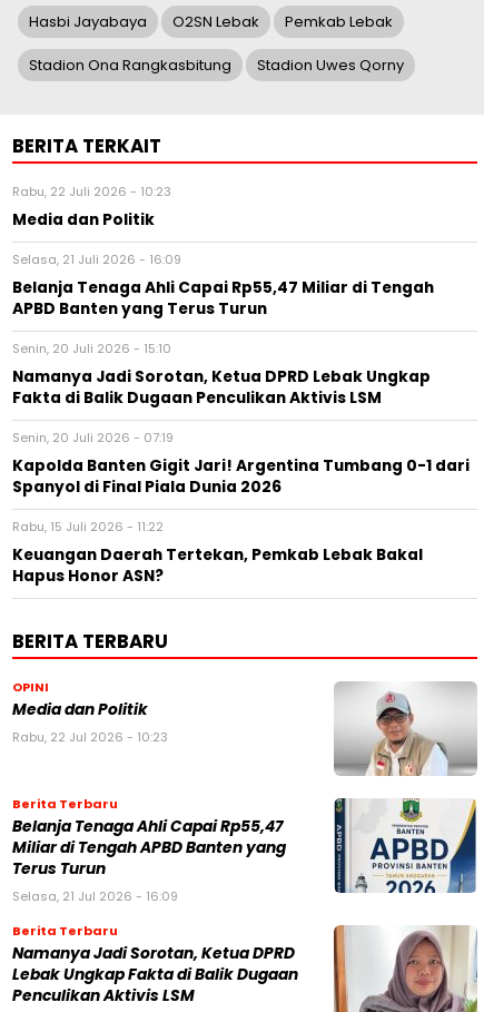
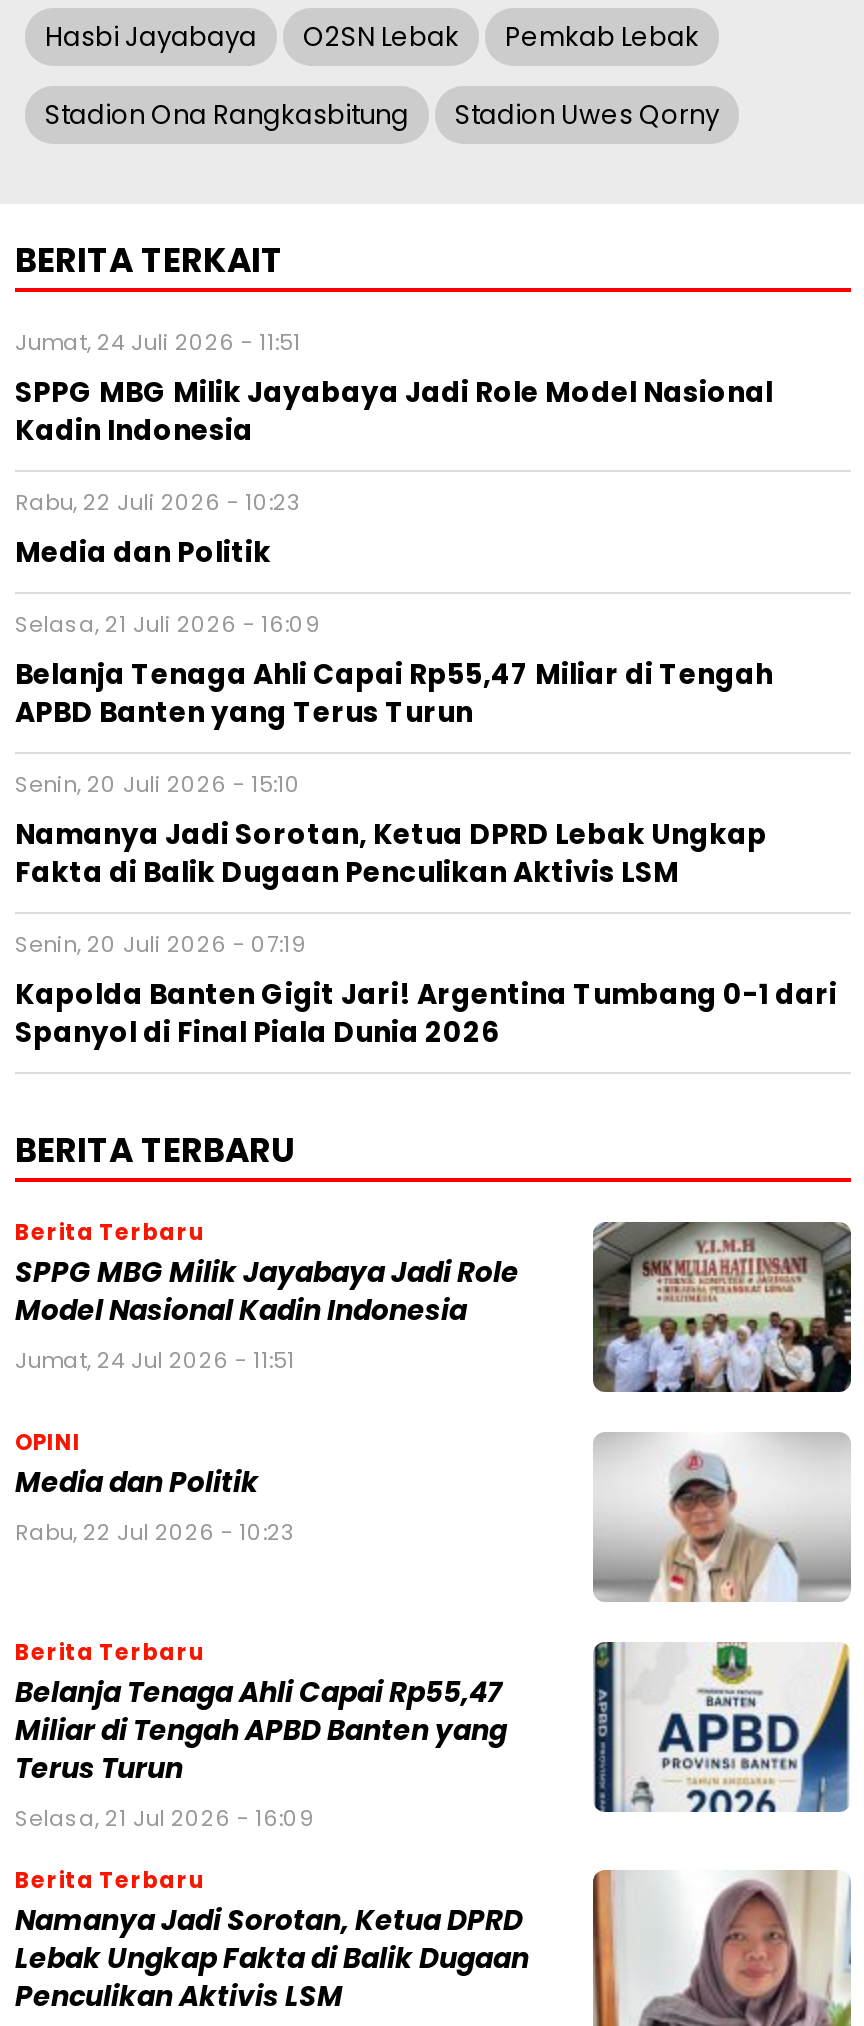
none -> [15,326,773,450] Jumat, 24 Juli 2026 - 11:51 | SPPG MBG Milik Jayabaya Jadi Role Model Nasional | Kadin Indonesia
[12,518,423,587] Rabu, 15 Juli 2026 - 11:22 | Keuangan Daerah Tertekan, Pemkab Lebak Bakal | Hapus Honor ASN? -> none
none -> [15,1216,853,1394] [image] | Berita Terbaru | SPPG MBG Milik Jayabaya Jadi Role | Model Nasional Kadin Indonesia | Jumat, 24 Jul 2026 - 11:51

